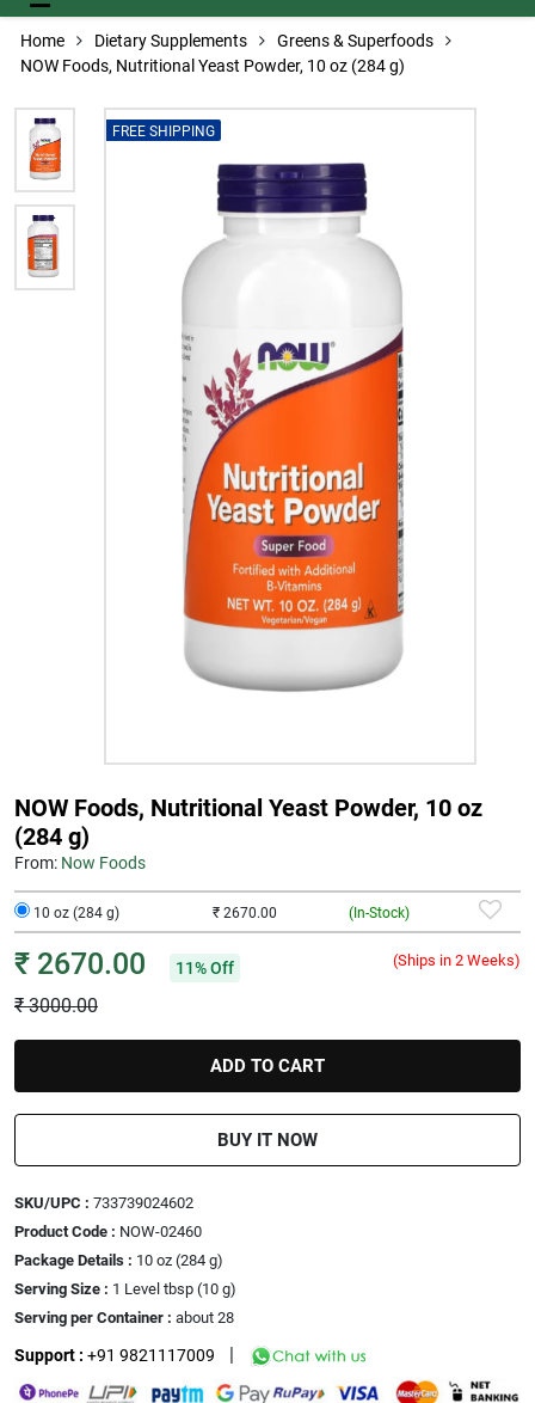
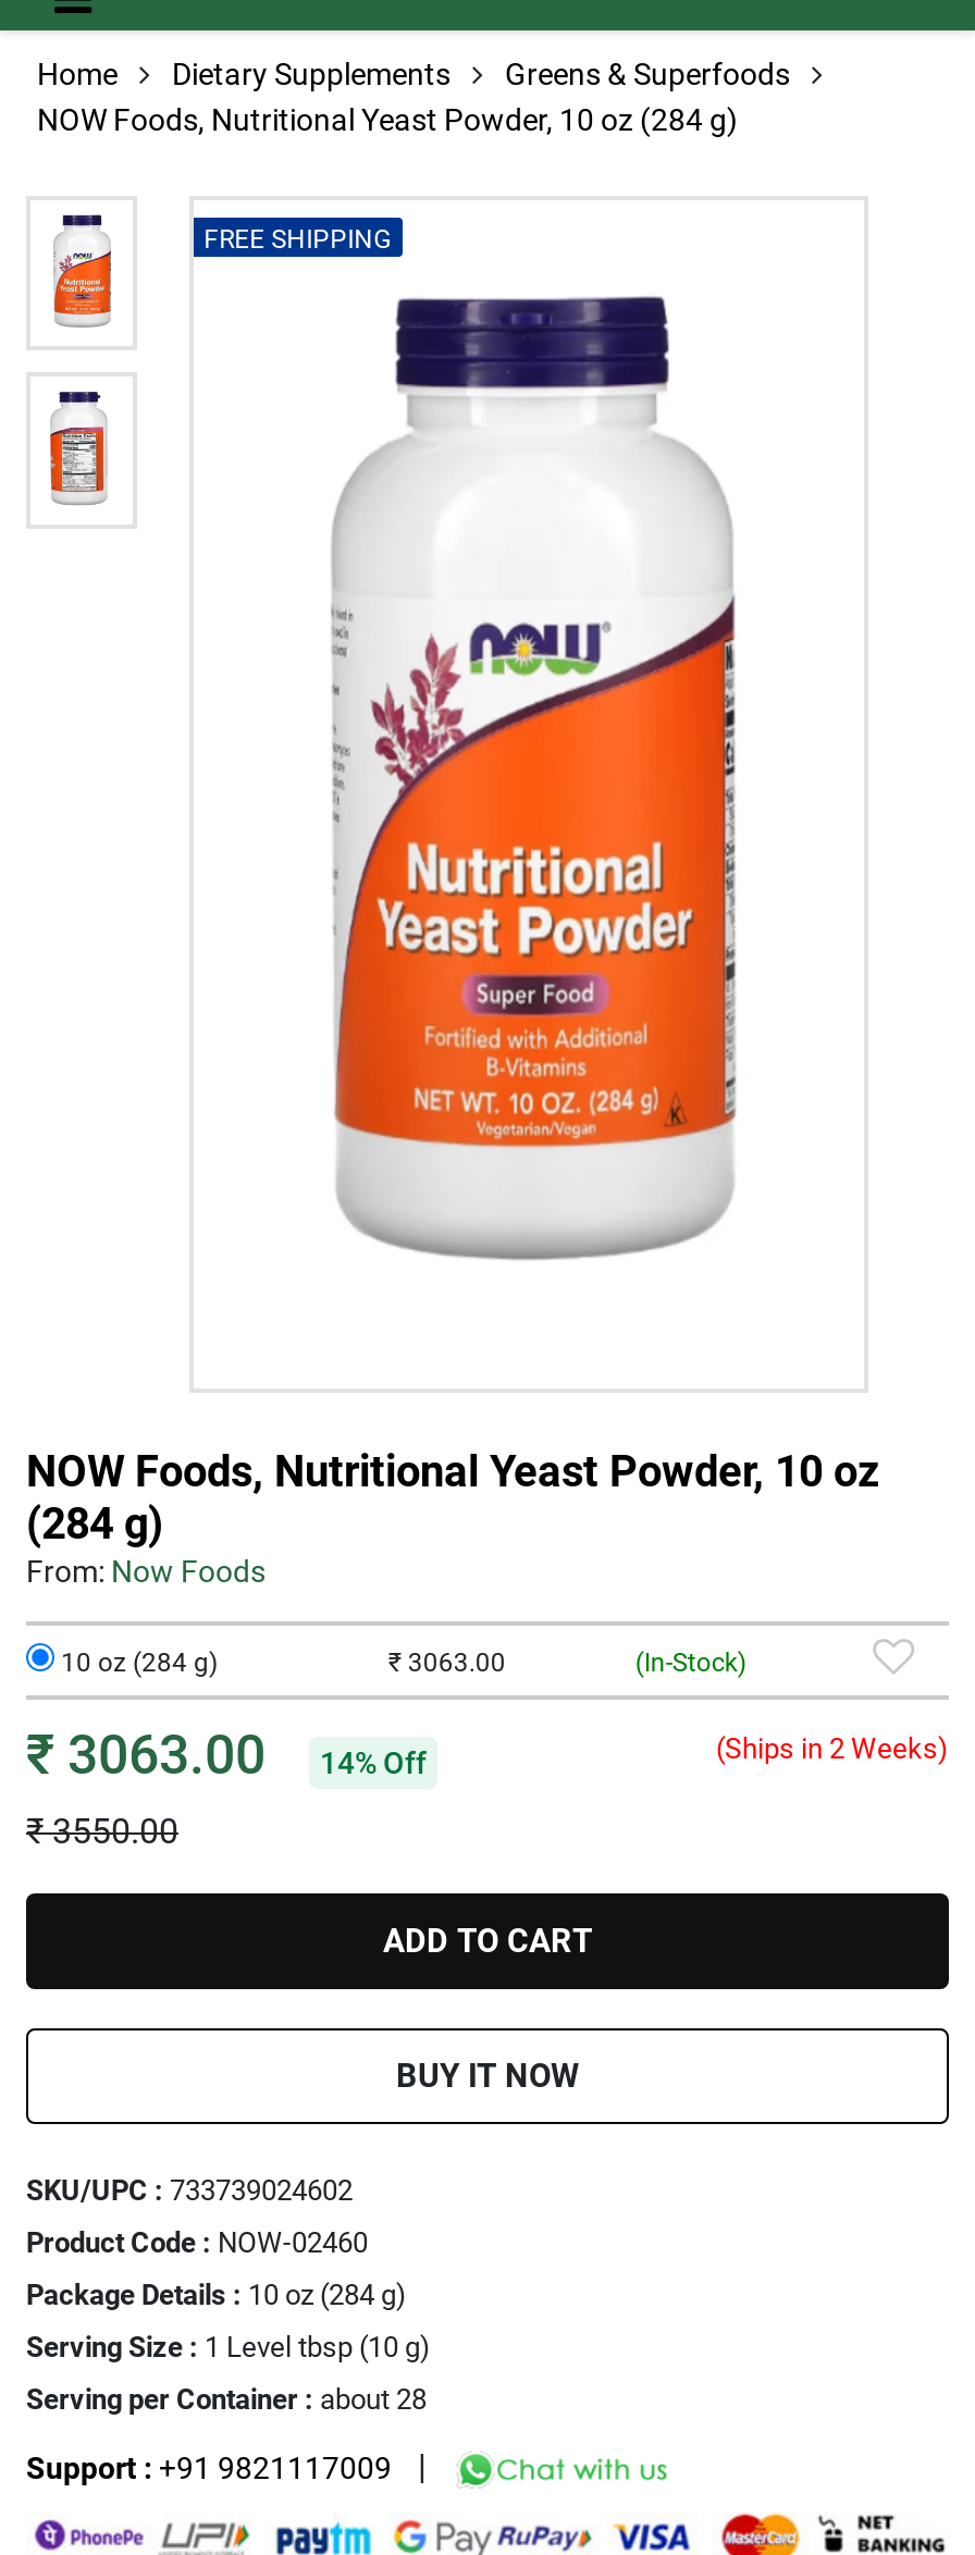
[213,905,277,921] ₹ 2670.00 -> [388,1647,506,1678] ₹ 3063.00
[14,946,153,981] ₹2670.00 -> [26,1724,279,1787] ₹3063.00
[176,958,234,978] 11% Off -> [320,1745,427,1780] 14% Off
[14,994,98,1017] ₹3000.00 -> [26,1811,178,1852] ₹3550.00

